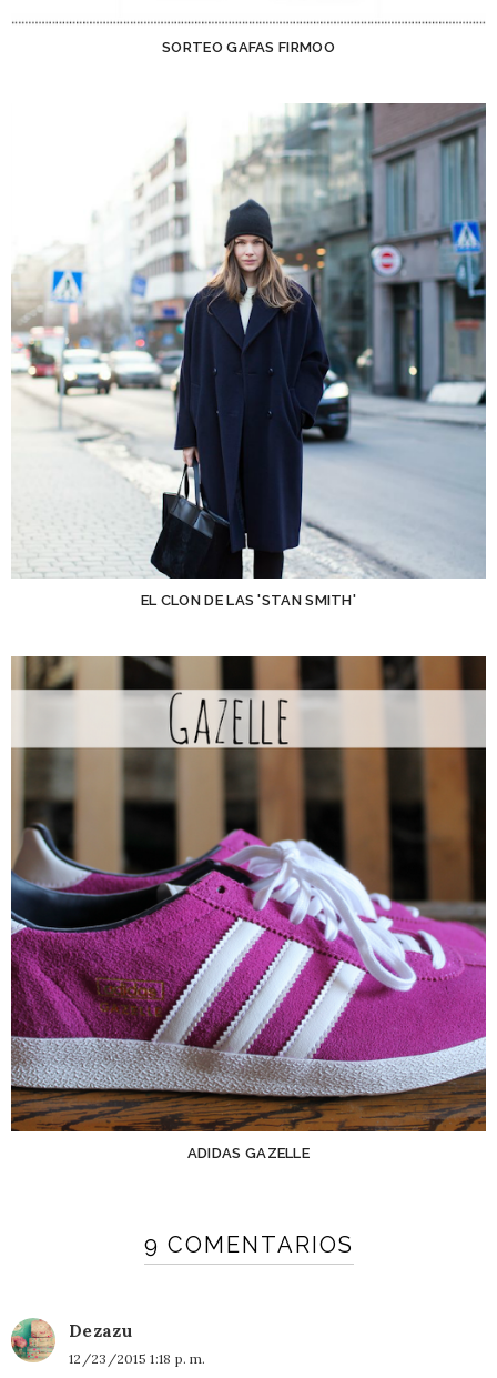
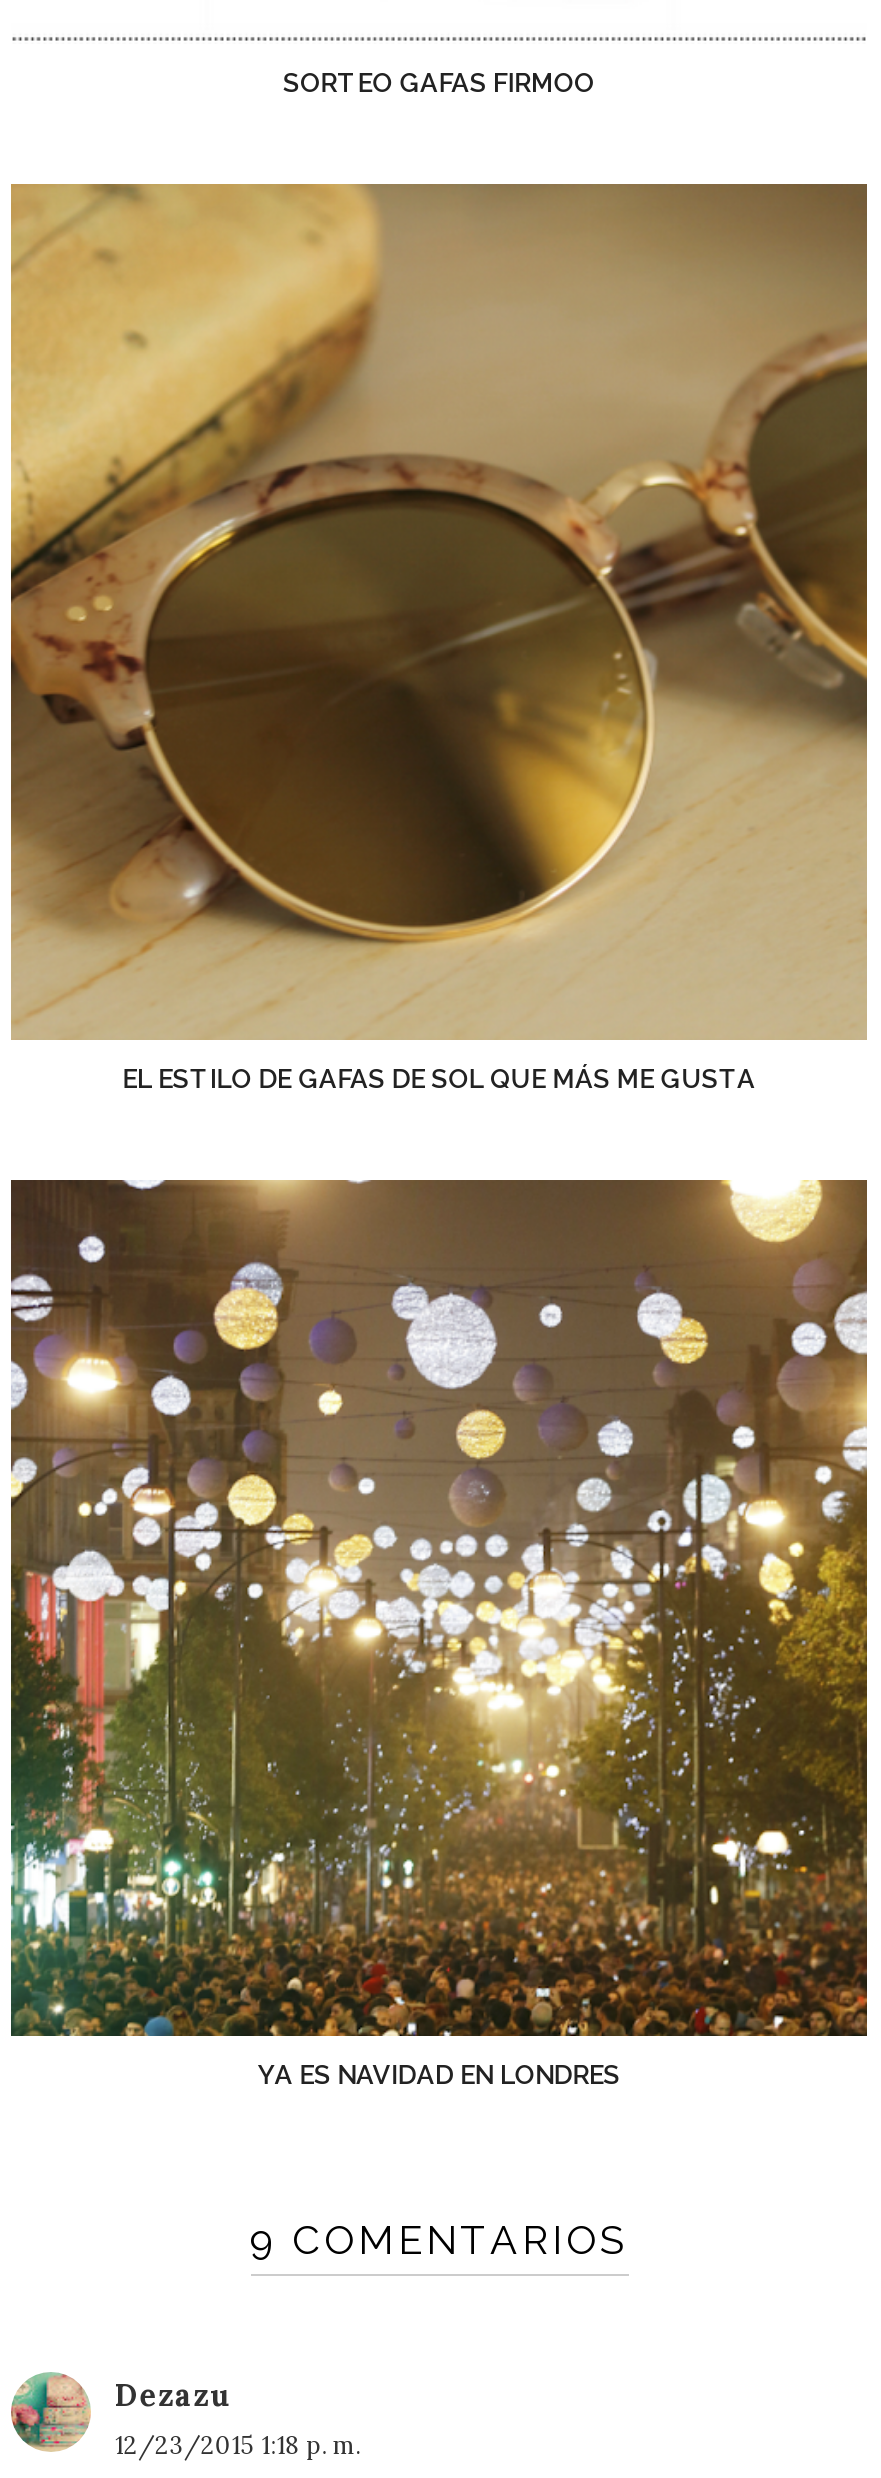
[11,103,487,609] [image] | EL CLON DE LAS 'STAN SMITH' -> [9,182,869,1094] [image] | EL ESTILO DE GAFAS DE SOL QUE MÁS ME GUSTA
[10,655,487,1162] [image] | ADIDAS GAZELLE -> [9,1178,869,2090] [image] | YA ES NAVIDAD EN LONDRES

